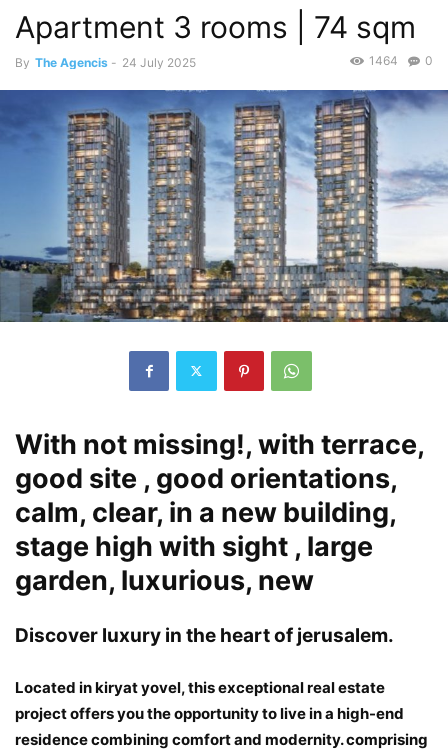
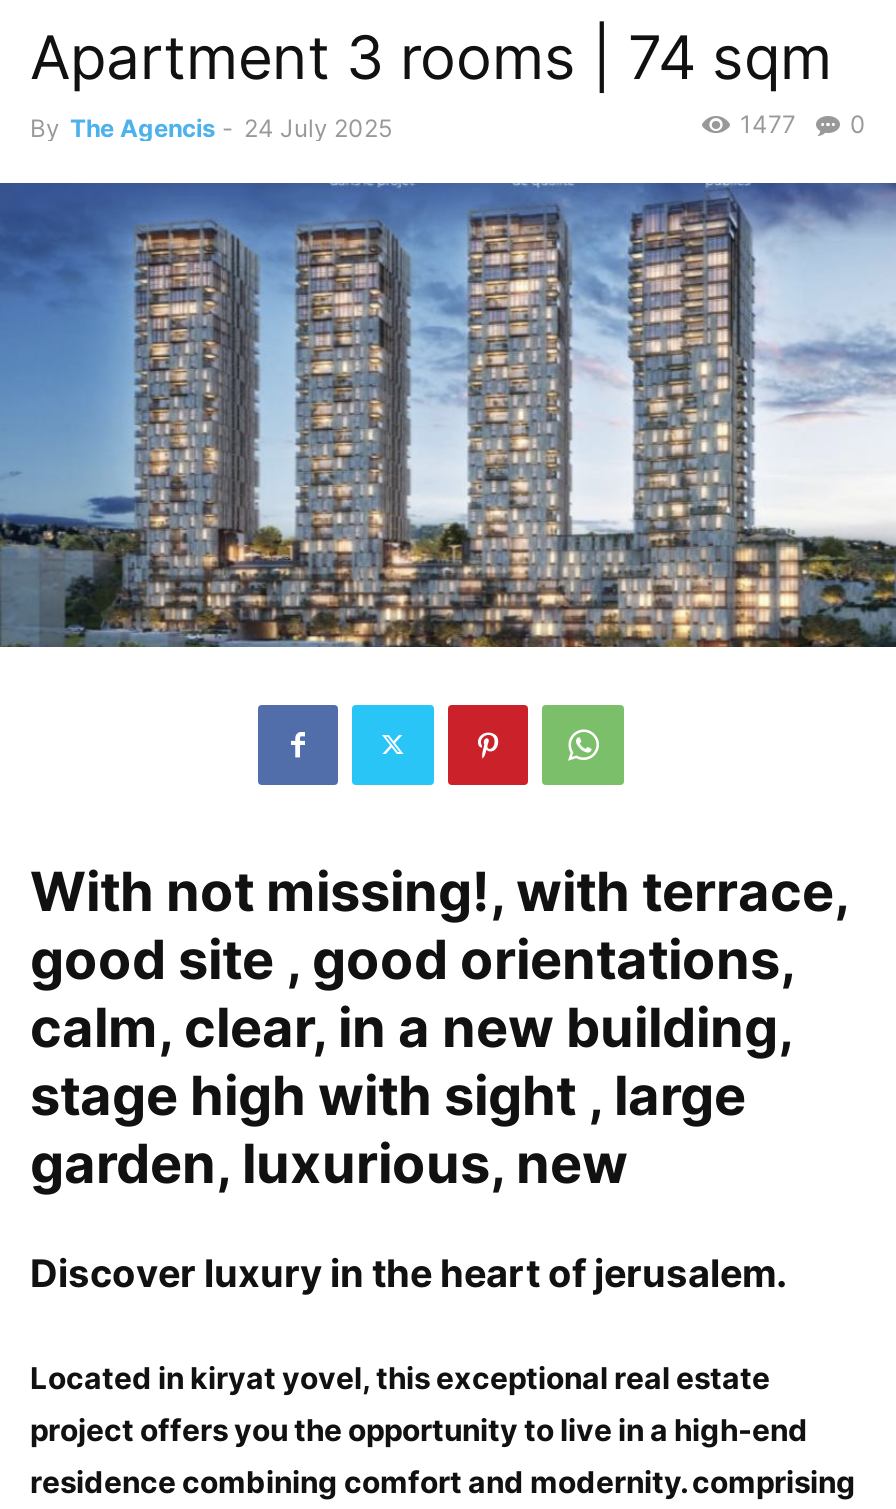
[369,53,433,68] 1464 0 -> [740,109,866,139] 1477 0

